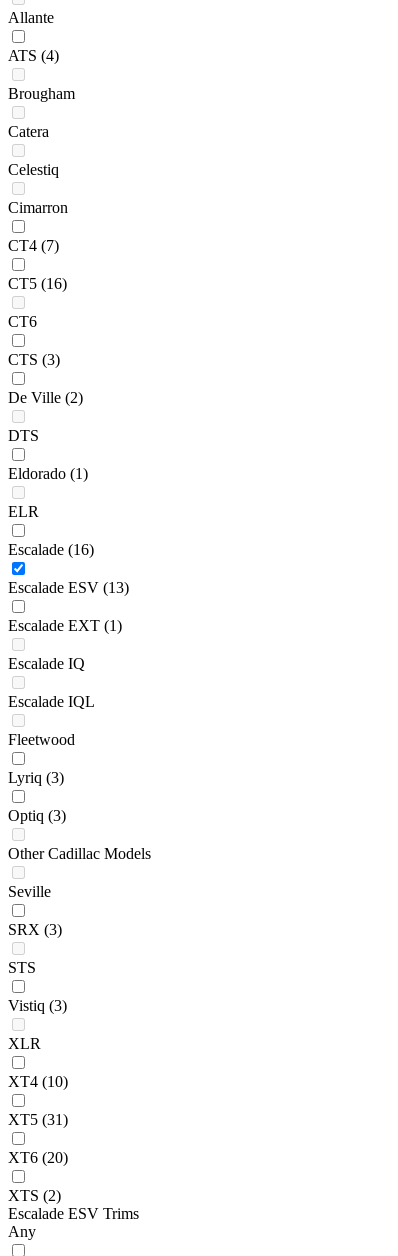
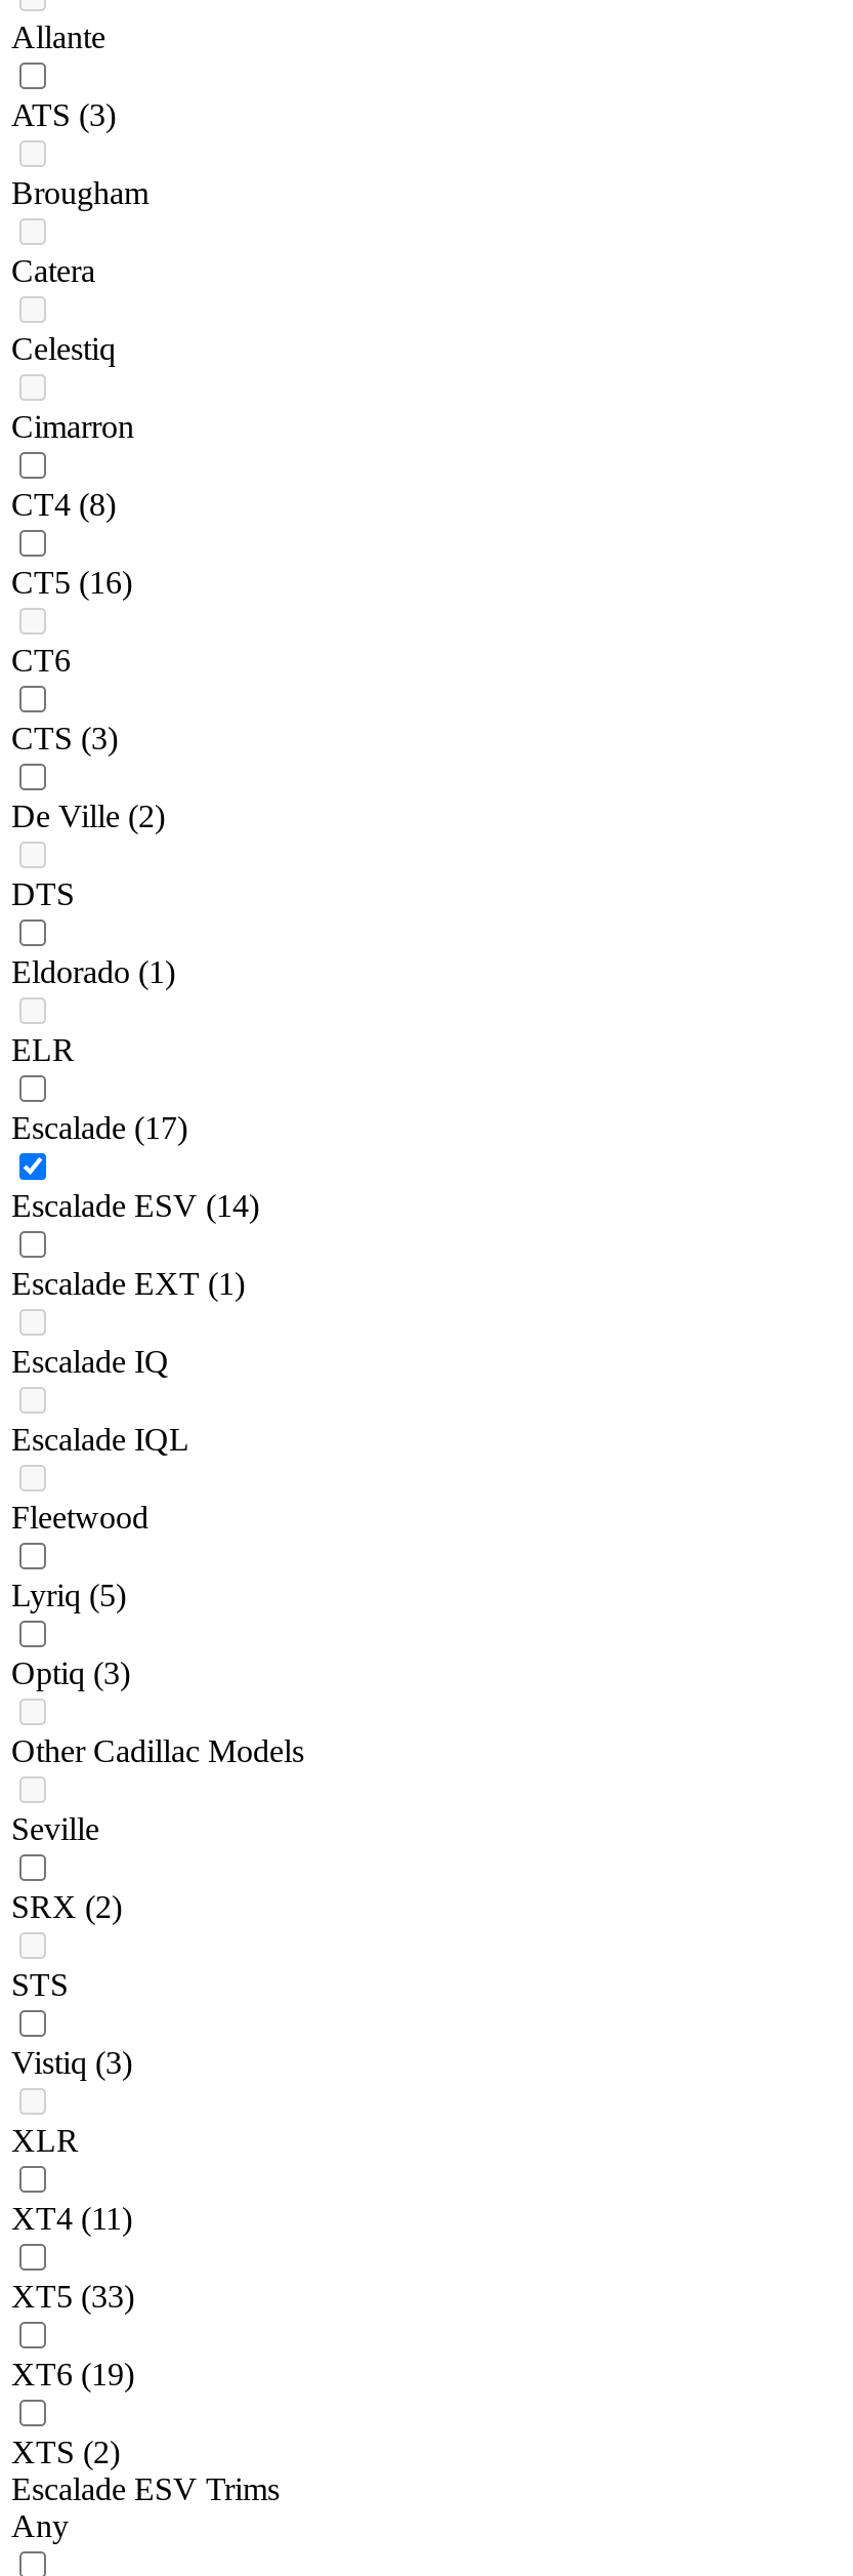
[8,47,59,64] ATS (4) -> [11,98,116,133] ATS (3)
[8,237,59,254] CT4 (7) -> [11,488,116,523] CT4 (8)
[8,541,94,558] Escalade (16) -> [11,1111,187,1146] Escalade (17)
[8,579,129,596] Escalade ESV (13) -> [11,1189,259,1224] Escalade ESV (14)
[8,769,64,786] Lyriq (3) -> [11,1578,126,1613] Lyriq (5)
[8,921,62,938] SRX (3) -> [11,1890,122,1925] SRX (2)
[8,1073,68,1090] XT4 (10) -> [11,2202,132,2236] XT4 (11)
[8,1111,68,1128] XT5 (31) -> [11,2280,134,2314] XT5 (33)
[8,1149,68,1166] XT6 (20) -> [11,2357,134,2392] XT6 (19)

